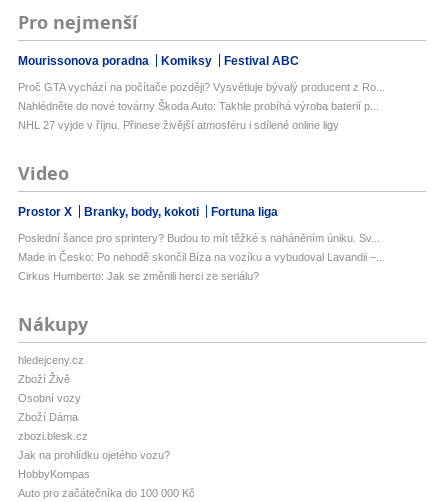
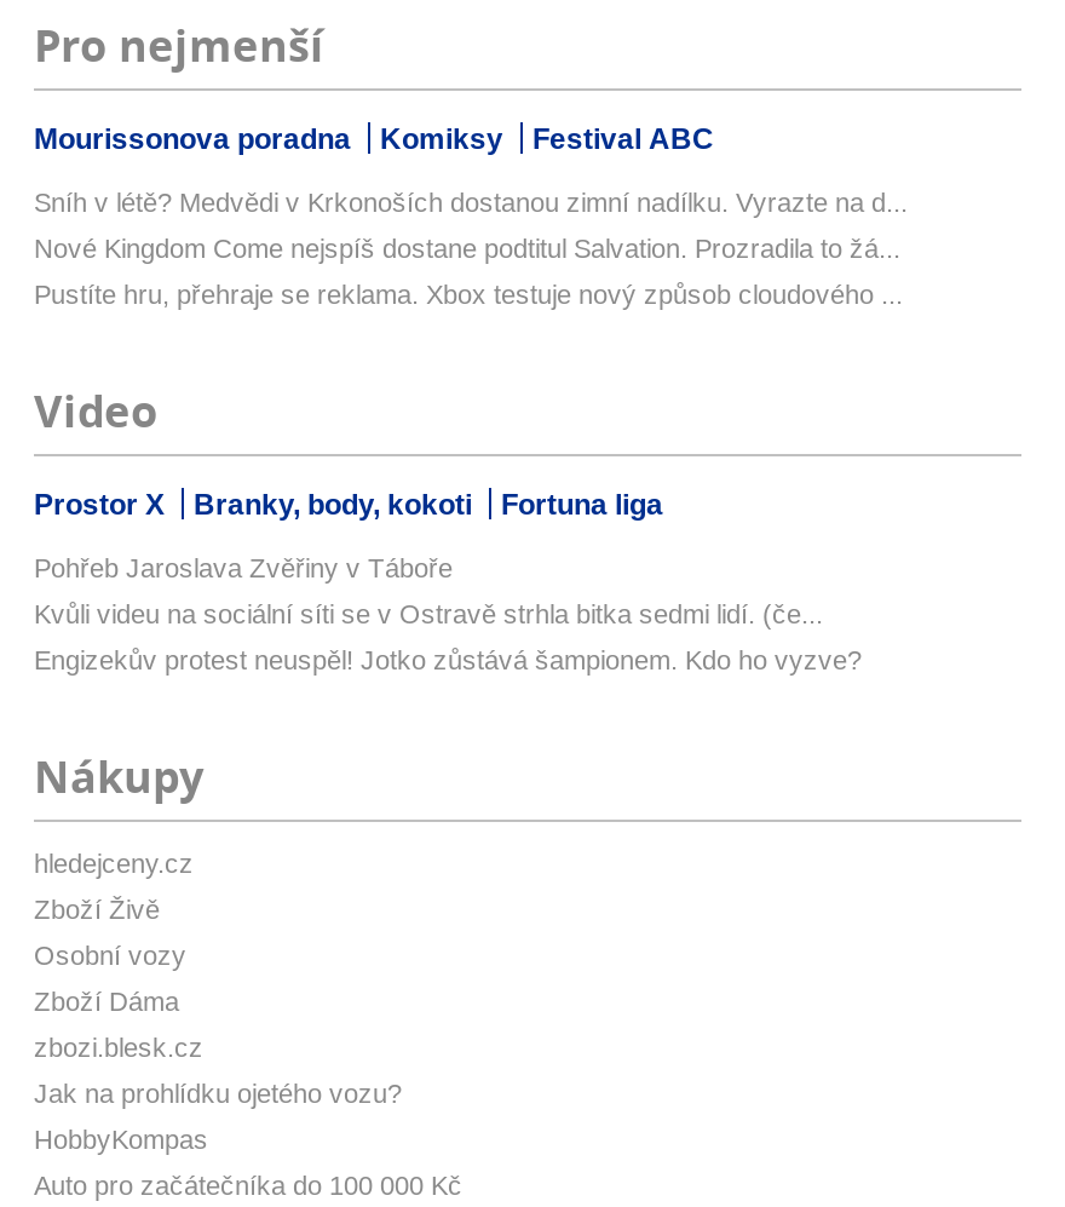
[18,80,385,92] Proč GTA vychází na počítače později? Vysvětluje bývalý producent z Ro... -> [34,186,908,215] Sníh v létě? Medvědi v Krkonoších dostanou zimní nadílku. Vyrazte na d...
[18,99,379,111] Nahlédněte do nové továrny Škoda Auto: Takhle probíhá výroba baterií p... -> [34,232,900,261] Nové Kingdom Come nejspíš dostane podtitul Salvation. Prozradila to žá...
[18,118,339,130] NHL 27 vyjde v říjnu. Přinese živější atmosféru i sdílené online ligy -> [34,278,903,308] Pustíte hru, přehraje se reklama. Xbox testuje nový způsob cloudového ...
[18,231,380,243] Poslední šance pro sprintery? Budou to mít těžké s naháněním úniku. Sv... -> [34,552,453,581] Pohřeb Jaroslava Zvěřiny v Táboře
[18,250,385,262] Made in Česko: Po nehodě skončil Bíza na vozíku a vybudoval Lavandii –... -> [34,598,823,627] Kvůli videu na sociální síti se v Ostravě strhla bitka sedmi lidí. (če...
[18,269,259,281] Cirkus Humberto: Jak se změnili herci ze seriálu? -> [34,644,862,673] Engizekův protest neuspěl! Jotko zůstává šampionem. Kdo ho vyzve?

